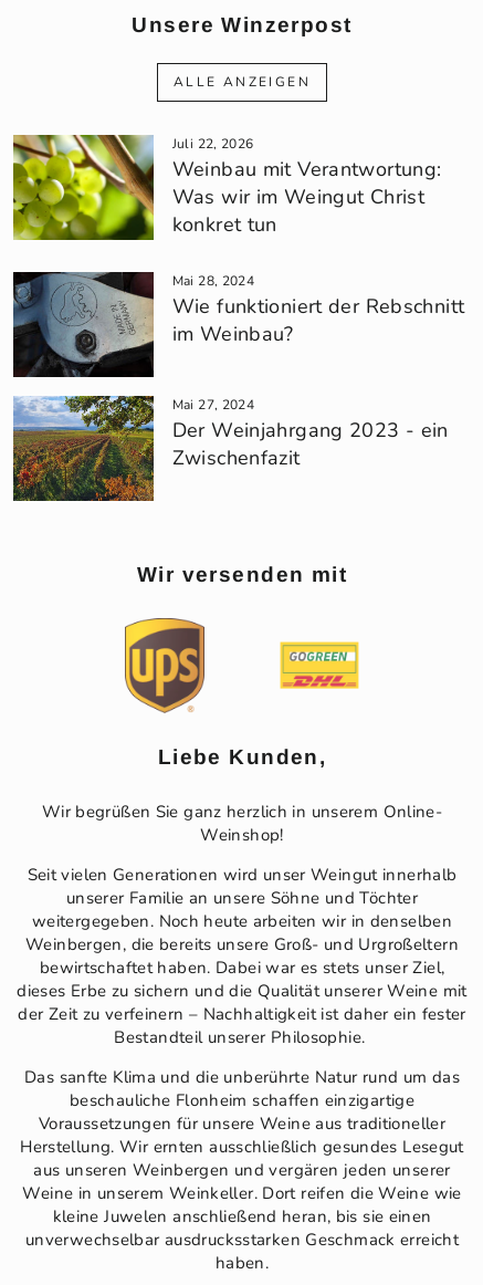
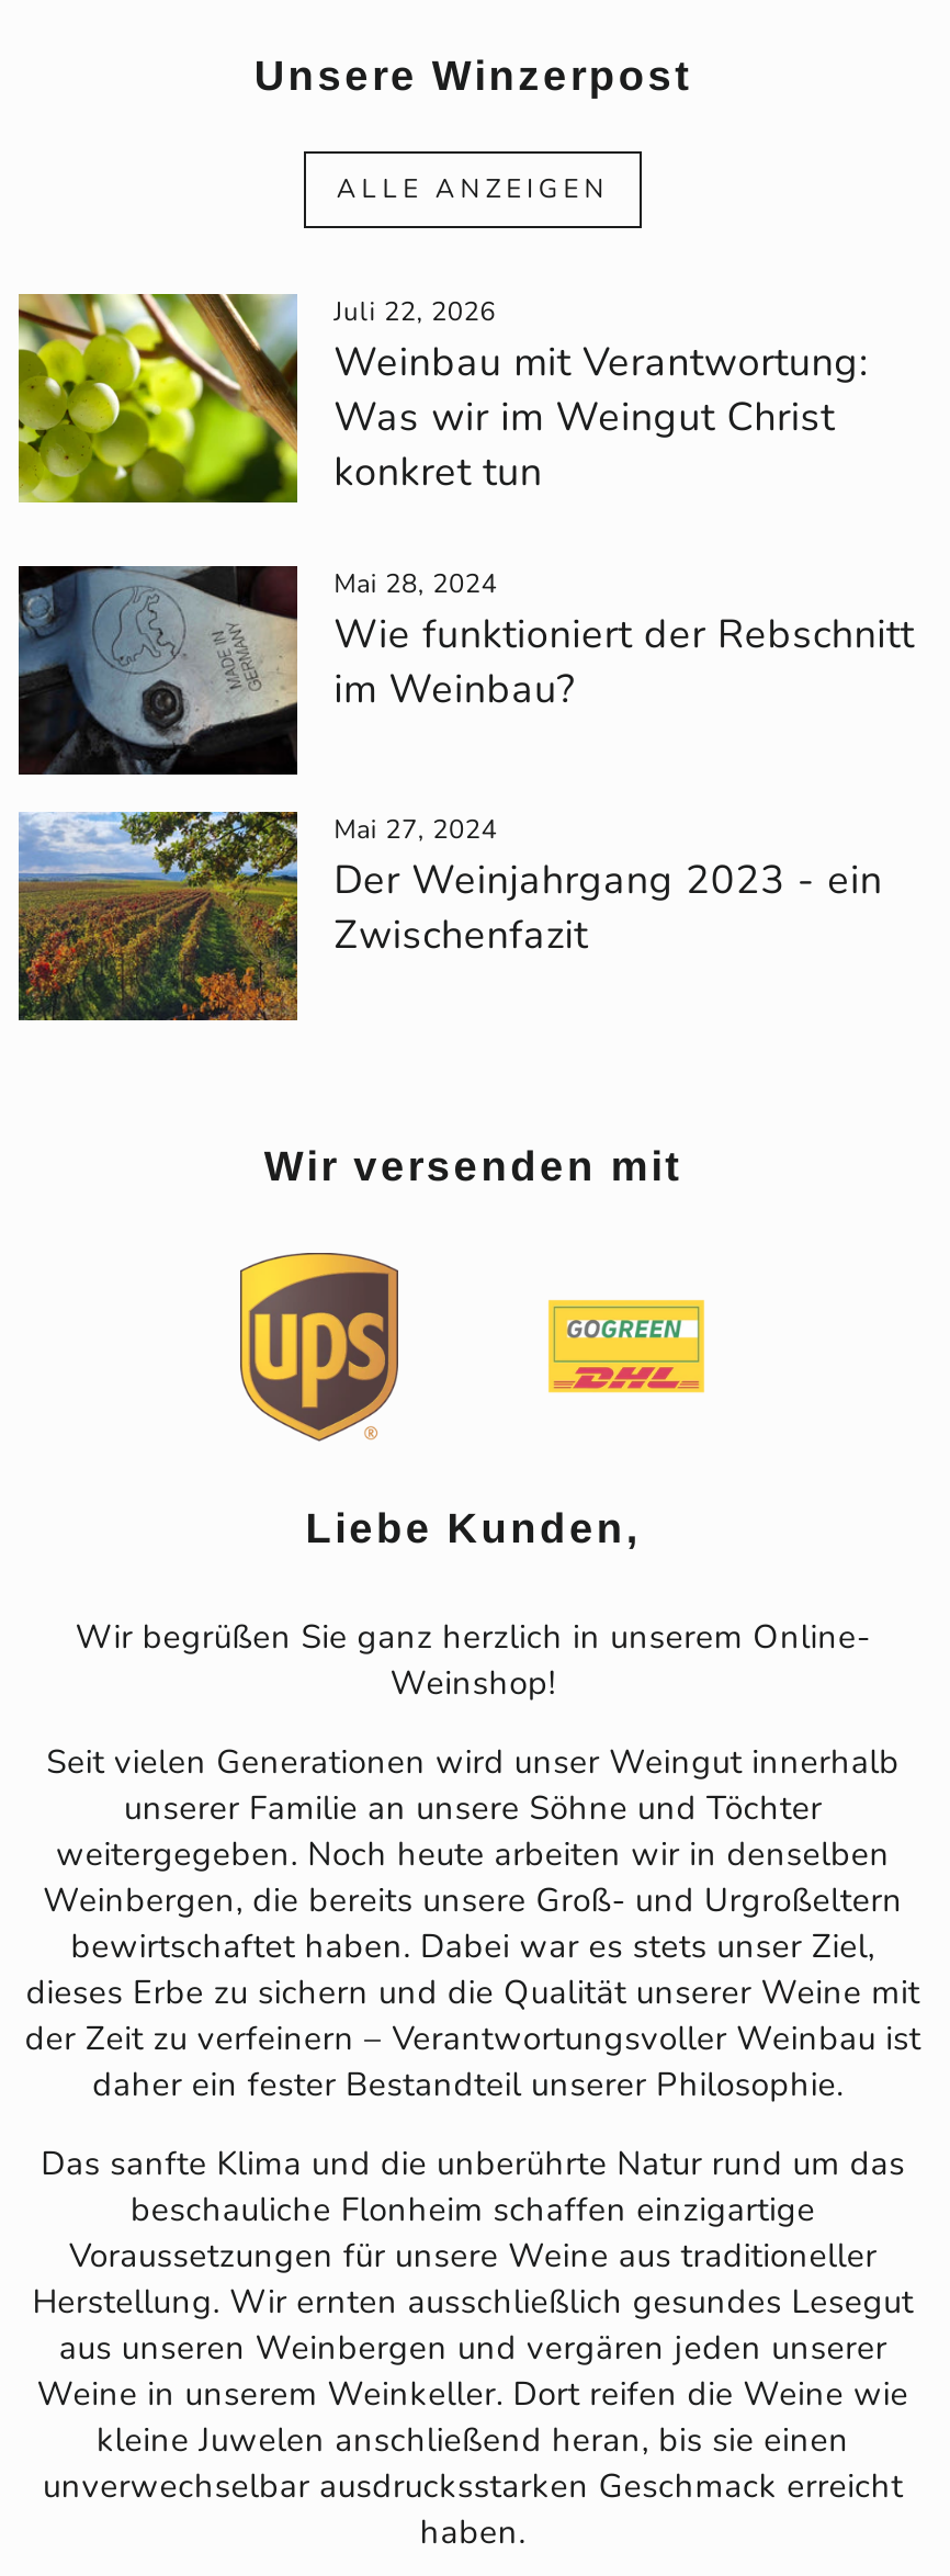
[18,1004,466,1049] der Zeit zu verfeinern – Nachhaltigkeit ist daher ein fester | Bestandteil unserer Philosophie. -> [25,2018,921,2108] der Zeit zu verfeinern – Verantwortungsvoller Weinbau ist | daher ein fester Bestandteil unserer Philosophie.

